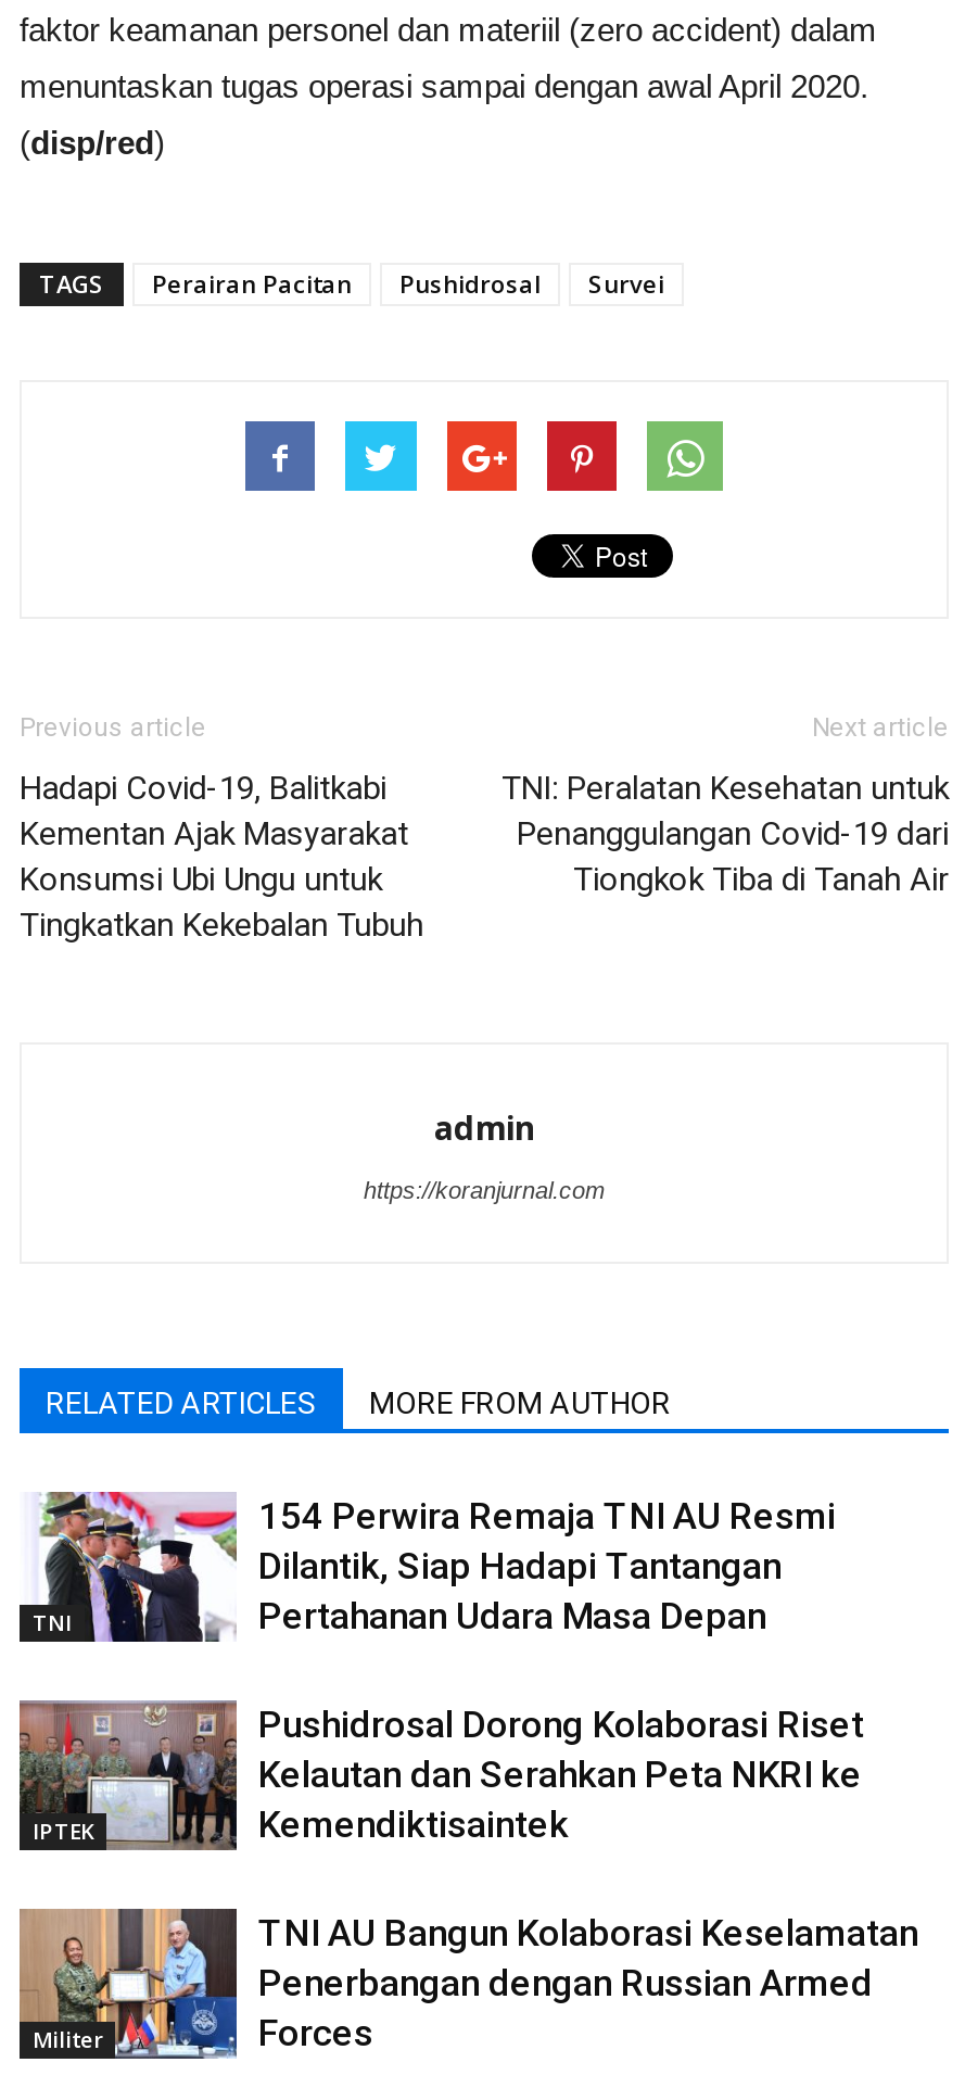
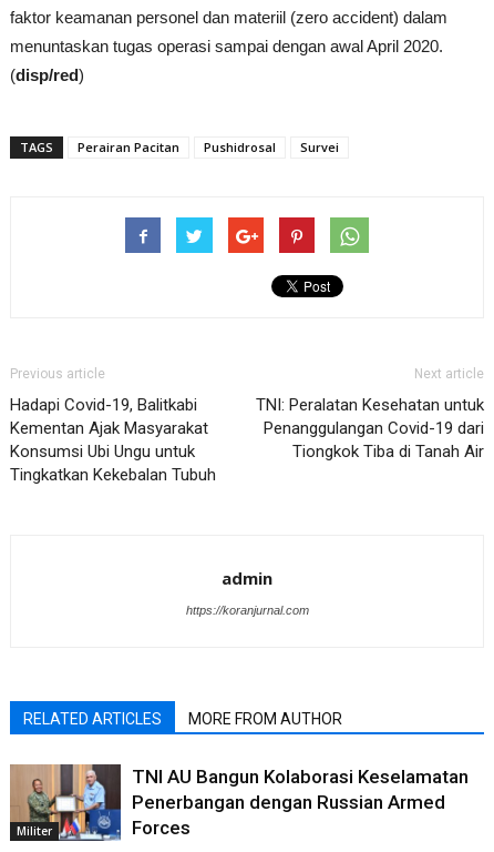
[33,1490,228,1644] [image] | TNI -> none
[258,1493,836,1637] 154 Perwira Remaja TNI AU Resmi | Dilantik, Siap Hadapi Tantangan | Pertahanan Udara Masa Depan -> none
[17,1698,228,1852] [image] | IPTEK -> none
[258,1702,864,1845] Pushidrosal Dorong Kolaborasi Riset | Kelautan dan Serahkan Peta NKRI ke | Kemendiktisaintek -> none

